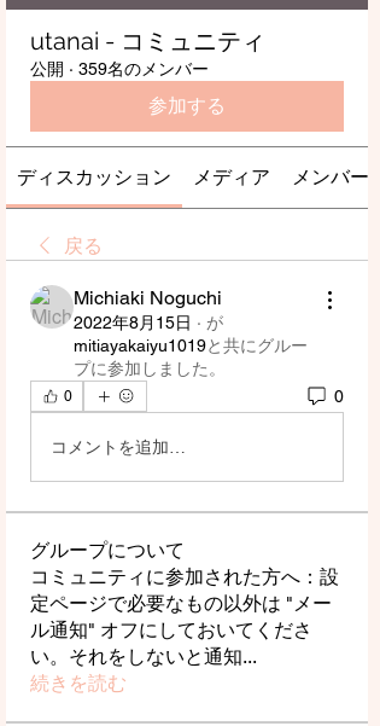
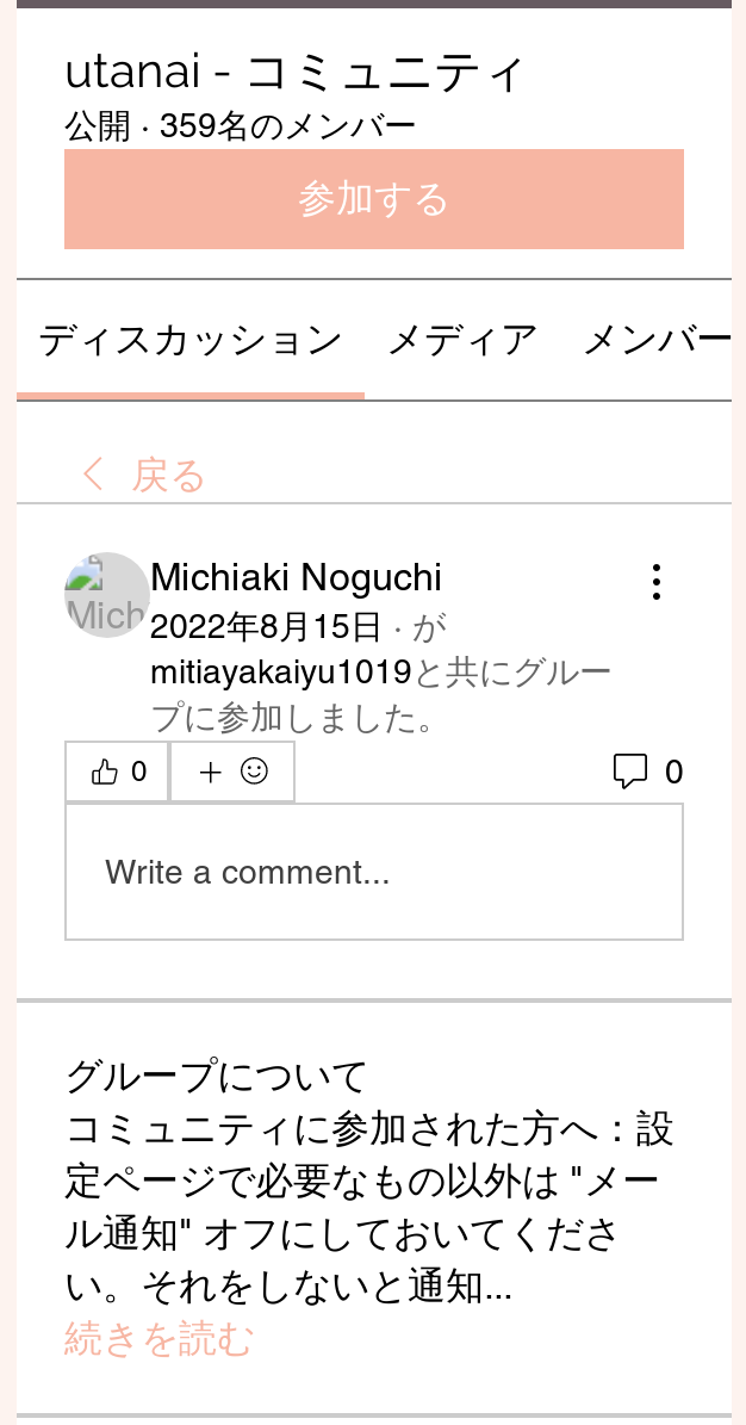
[51,437,186,456] コメントを追加… -> [105,851,391,890] Write a comment...

